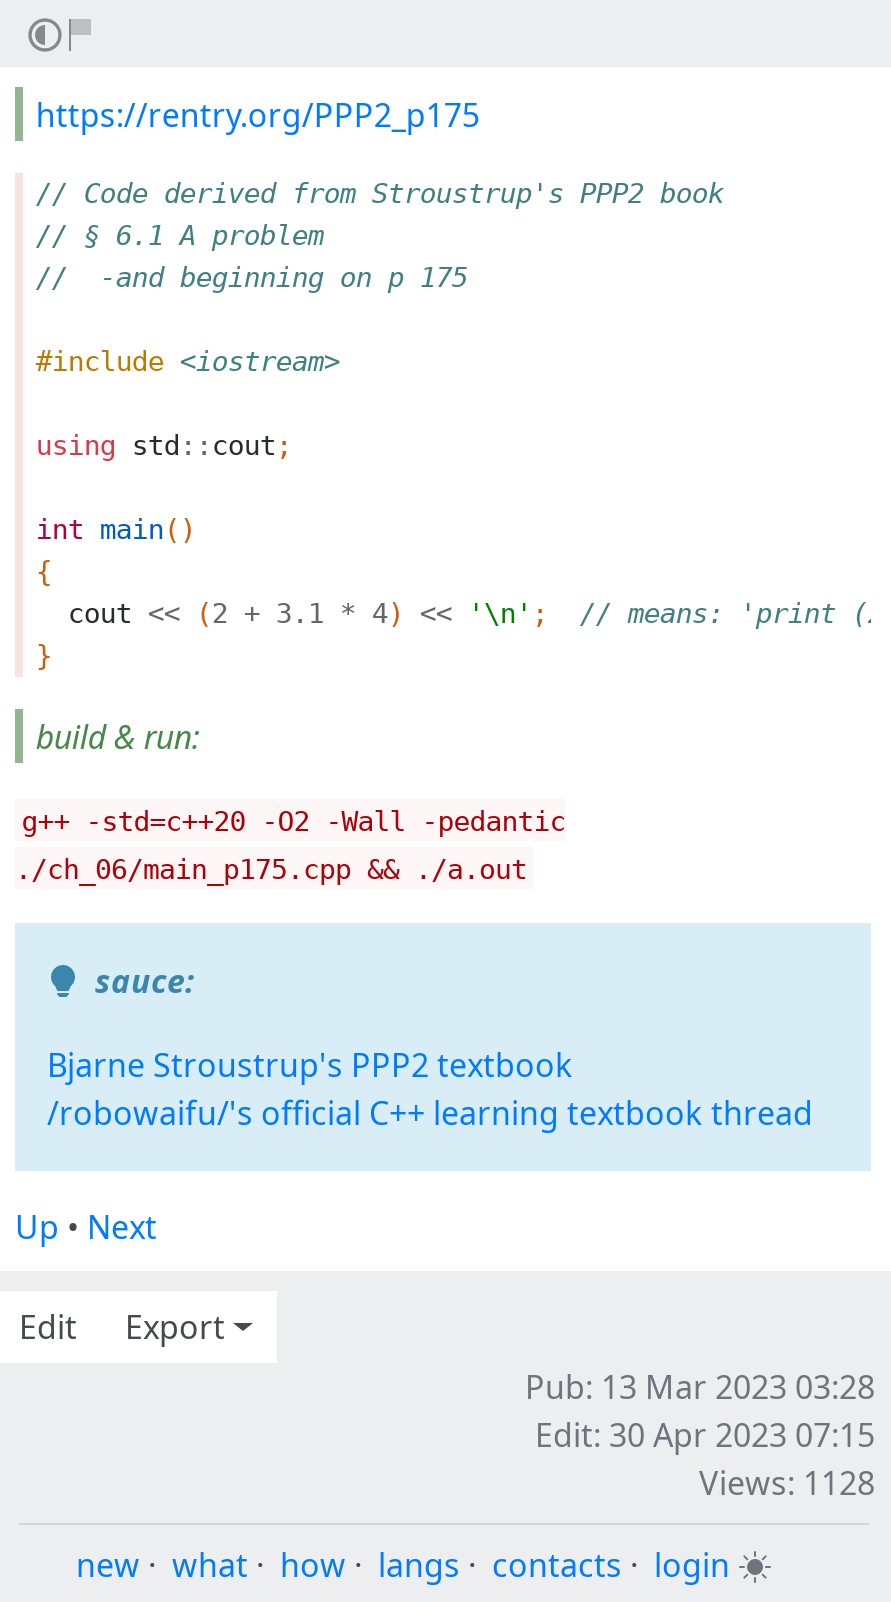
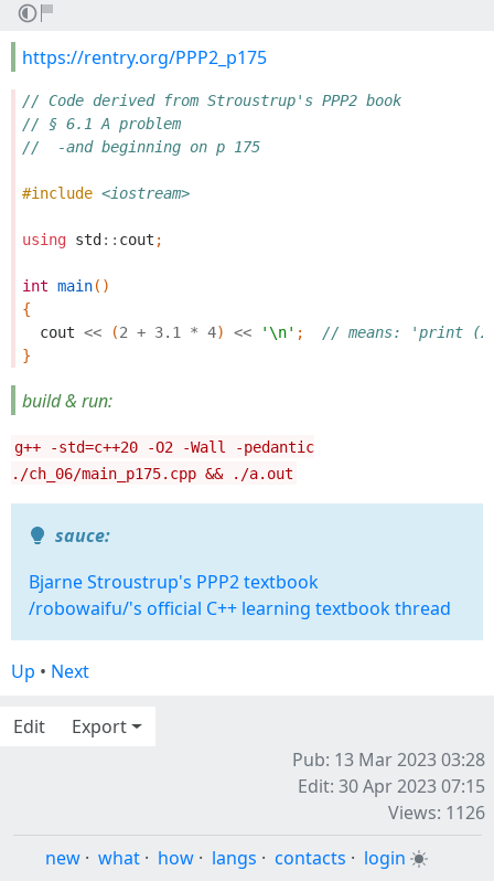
[699,1462,875,1506] Views: 1128 -> [388,801,485,825] Views: 1126

